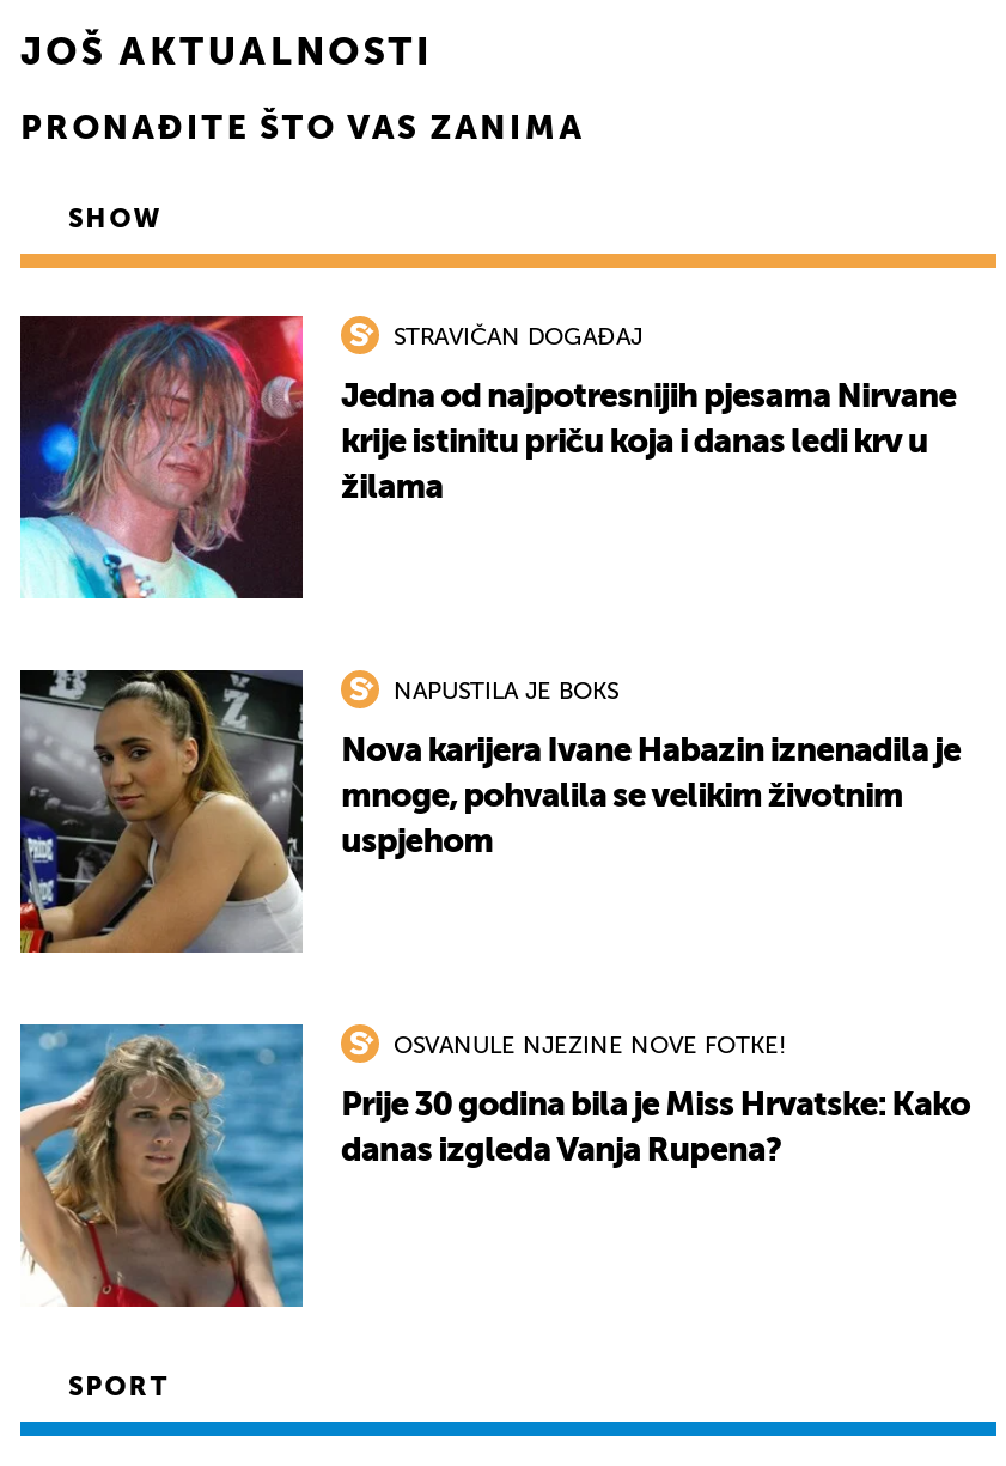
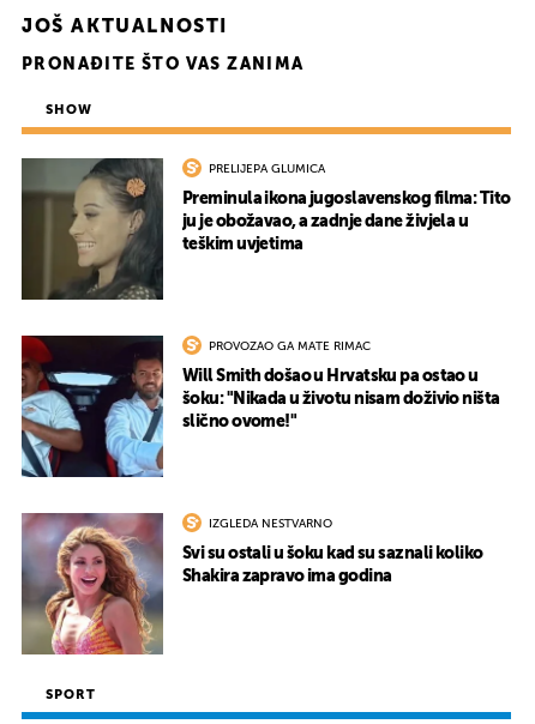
[18,314,956,601] [image] | Jedna od najpotresnijih pjesama Nirvane | krije istinitu priču koja i danas ledi krv u | žilama -> [20,157,510,301] [image] | Preminula ikona jugoslavenskog filma: Tito | ju je obožavao, a zadnje dane živjela u | teškim uvjetima
[394,326,642,350] STRAVIČAN DOGAĐAJ -> [209,163,325,175] PRELIJEPA GLUMICA
[18,668,961,955] [image] | Nova karijera Ivane Habazin iznenadila je | mnoge, pohvalila se velikim životnim | uspjehom -> [20,334,500,478] [image] | Will Smith došao u Hrvatsku pa ostao u | šoku: "Nikada u životu nisam doživio ništa | slično ovome!"
[394,680,618,704] NAPUSTILA JE BOKS -> [209,341,371,353] PROVOZAO GA MATE RIMAC
[18,1022,970,1309] [image] | Prije 30 godina bila je Miss Hrvatske: Kako | danas izgleda Vanja Rupena? -> [20,512,483,656] [image] | Svi su ostali u šoku kad su saznali koliko | Shakira zapravo ima godina
[394,1034,786,1058] OSVANULE NJEZINE NOVE FOTKE! -> [209,518,332,530] IZGLEDA NESTVARNO

